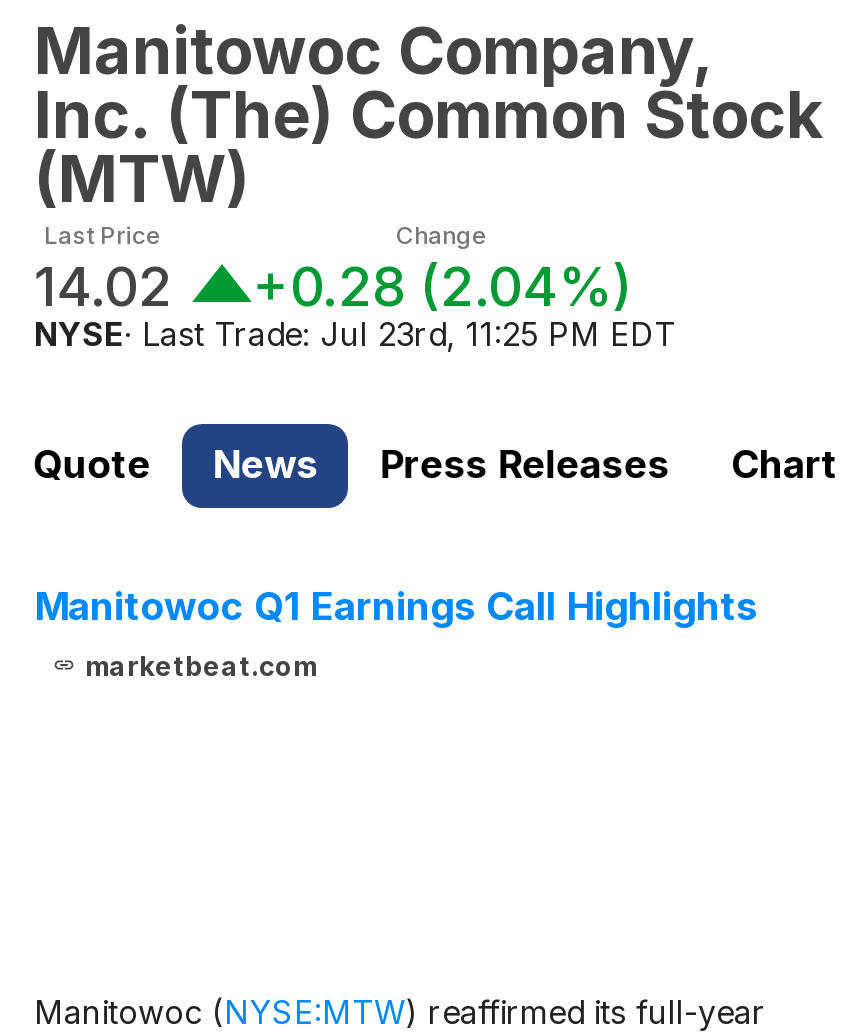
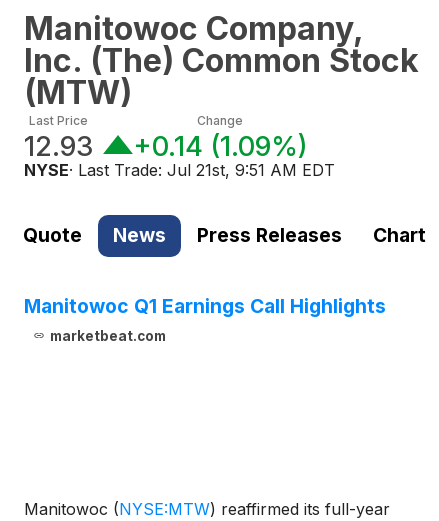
[34,253,172,319] 14.02 -> [24,130,93,163] 12.93
[252,253,632,319] +0.28 (2.04%) -> [133,130,308,163] +0.14 (1.09%)
[34,313,676,353] NYSE · Last Trade: Jul 23rd, 11:25 PM EDT -> [24,160,335,180] NYSE · Last Trade: Jul 21st, 9:51 AM EDT

